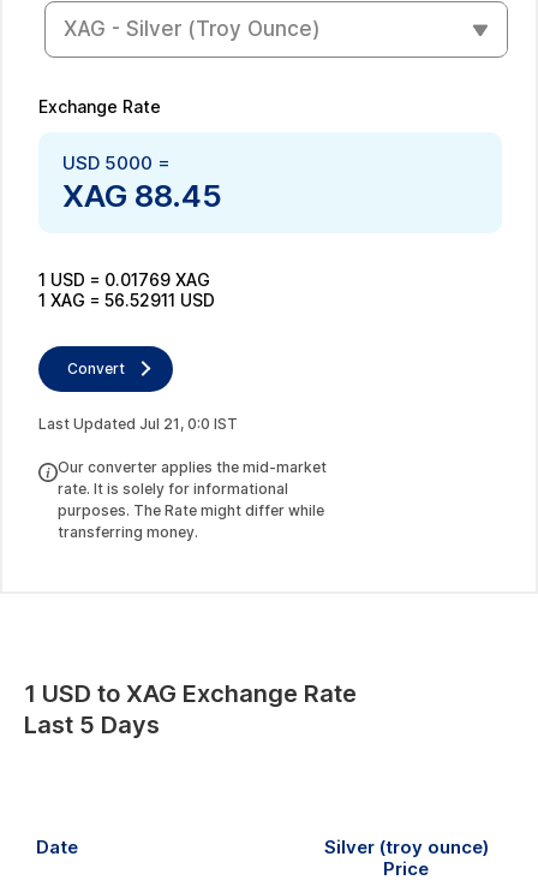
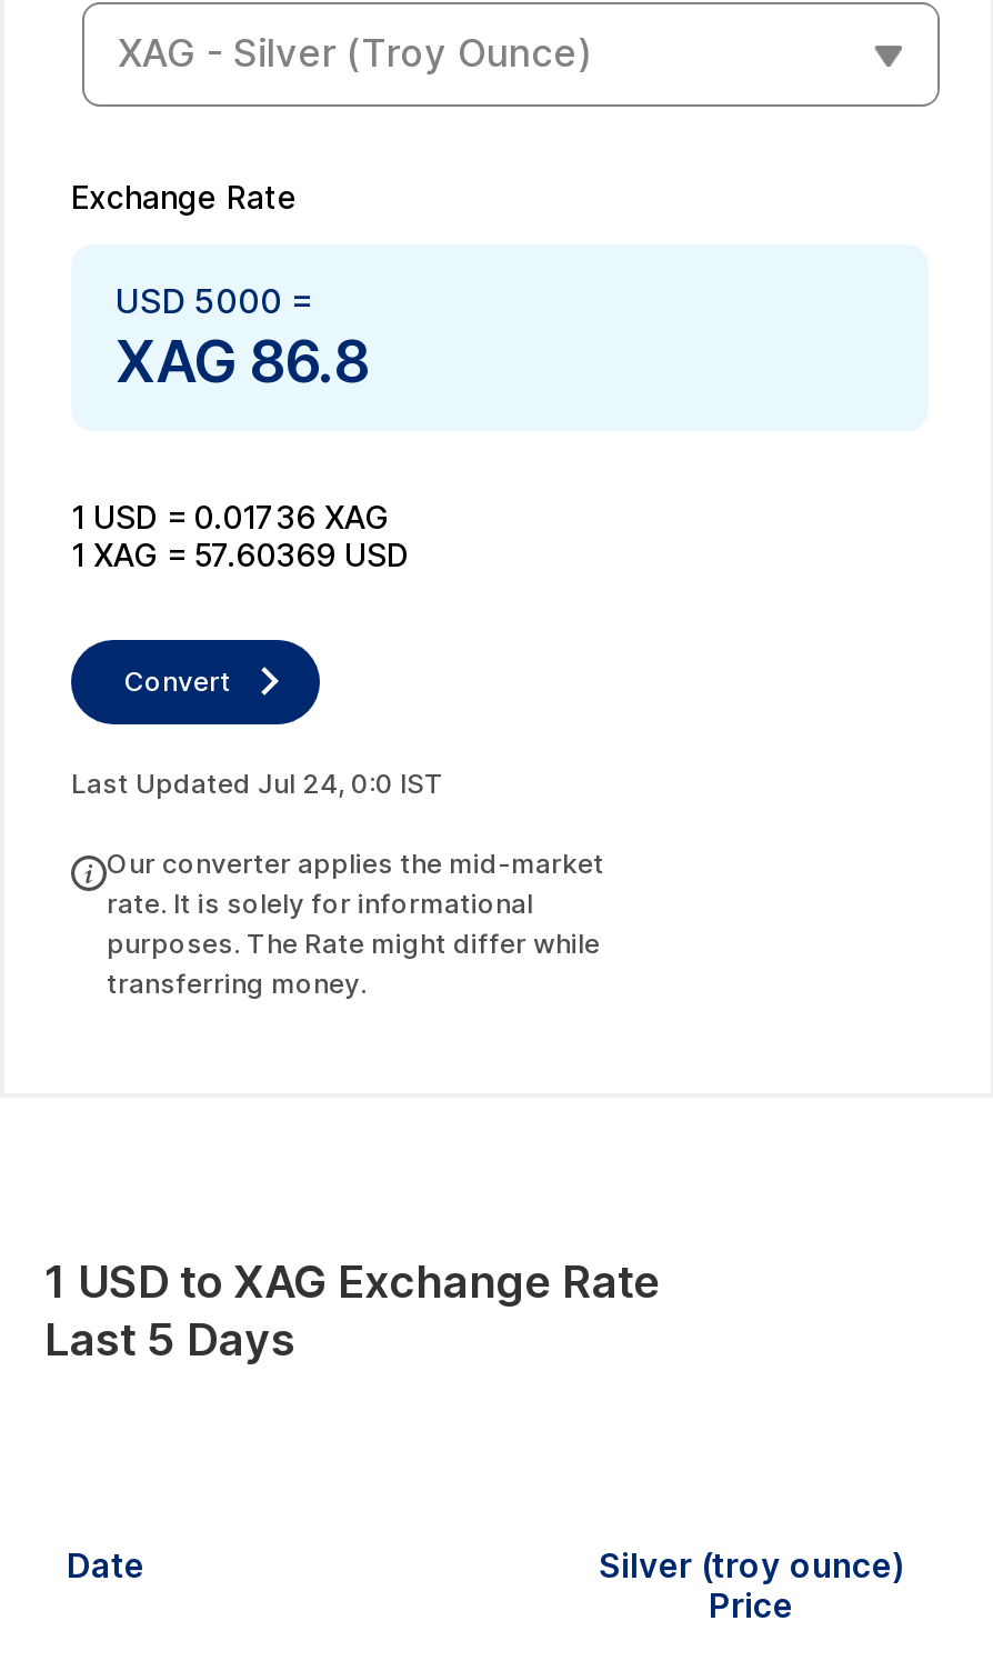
[62,176,222,213] XAG 88.45 -> [116,326,369,394] XAG 86.8
[38,269,210,289] 1 USD = 0.01769 XAG -> [71,497,389,534] 1 USD = 0.01736 XAG
[38,289,215,310] 1 XAG = 56.52911 USD -> [71,534,409,572] 1 XAG = 57.60369 USD
[38,414,238,432] Last Updated Jul 21, 0:0 IST -> [71,766,444,799] Last Updated Jul 24, 0:0 IST

